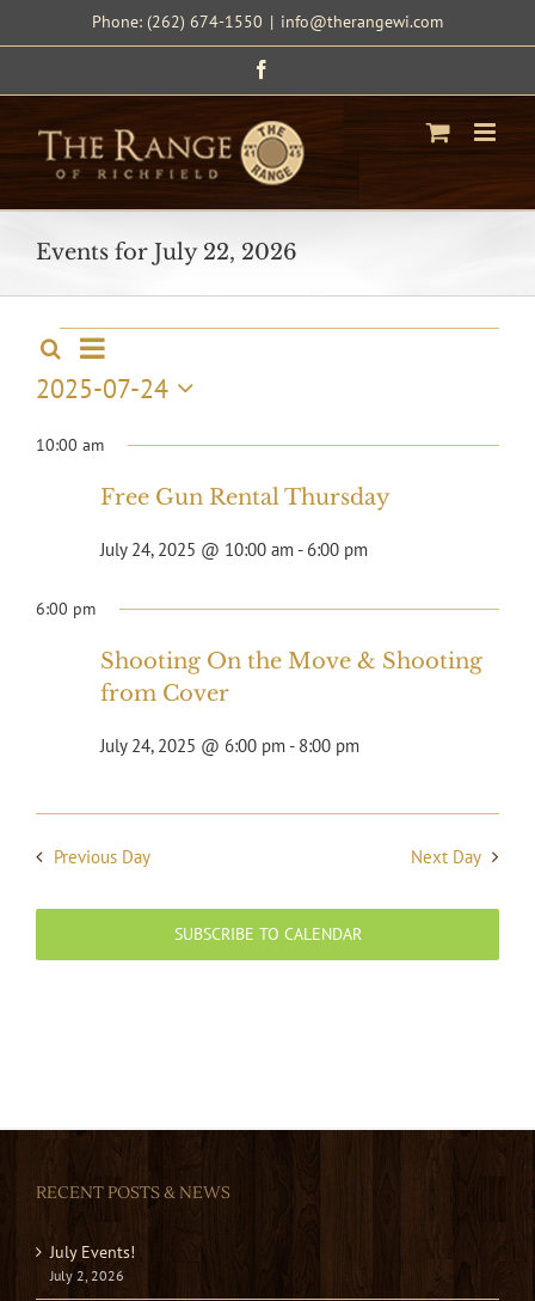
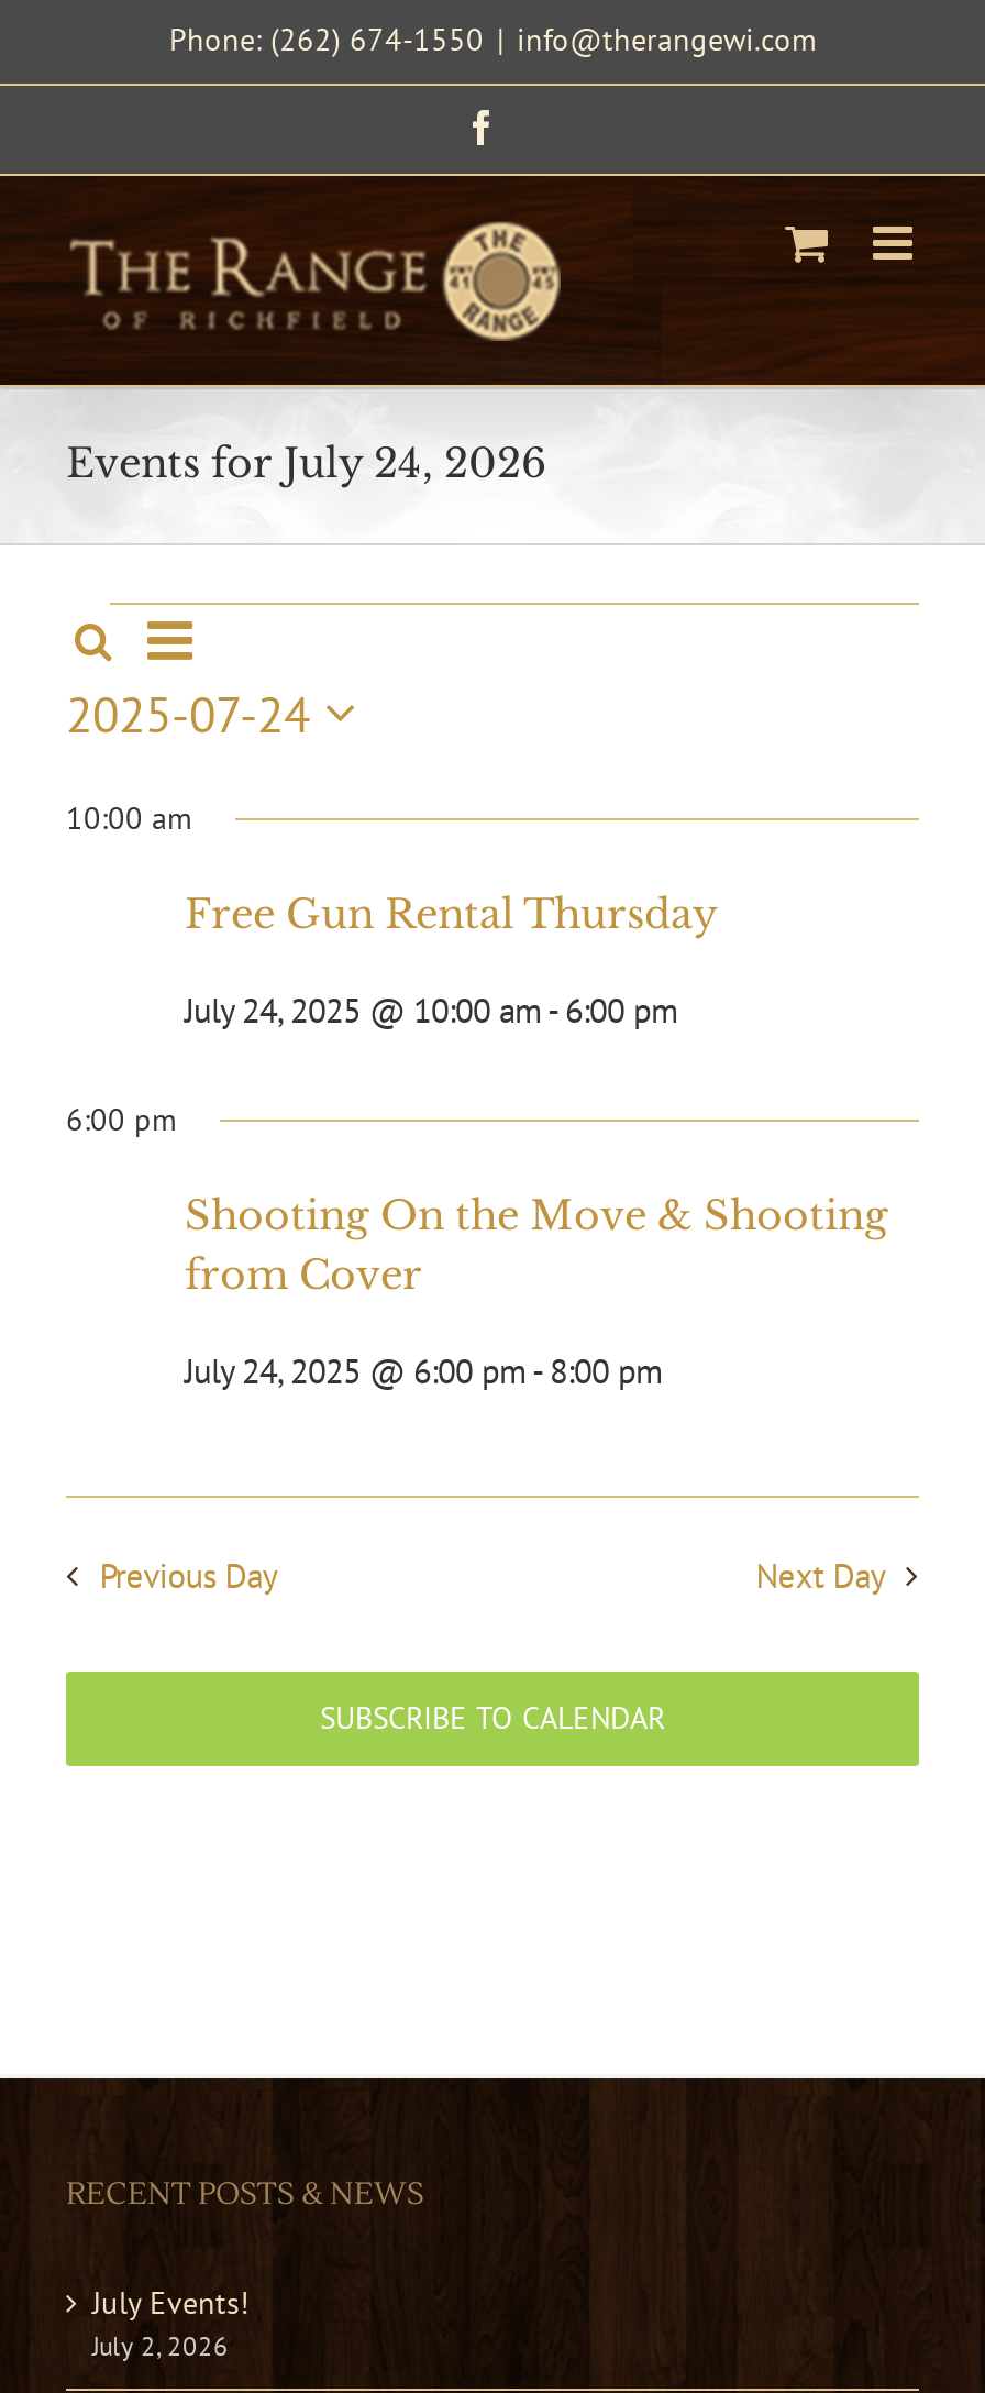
[36,239,297,265] Events for July 22, 2026 -> [66,439,547,488] Events for July 24, 2026

